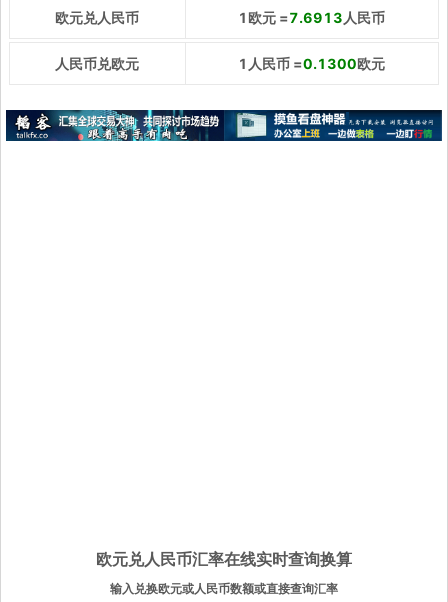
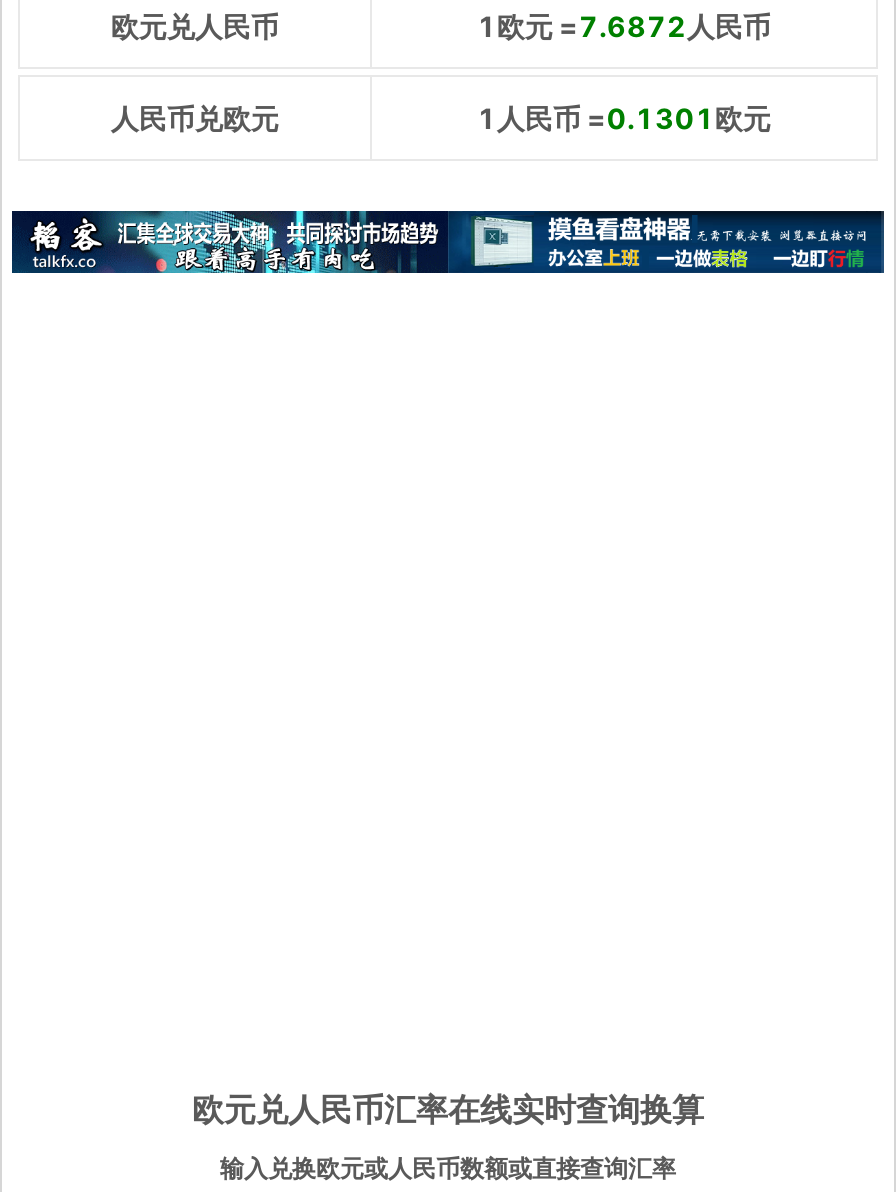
[238,9,385,26] 1欧元 = 7.6913人民币 -> [477,9,771,43] 1欧元 = 7.6872人民币
[238,55,385,72] 1人民币 =0.1300欧元 -> [477,101,771,135] 1人民币 =0.1301欧元

